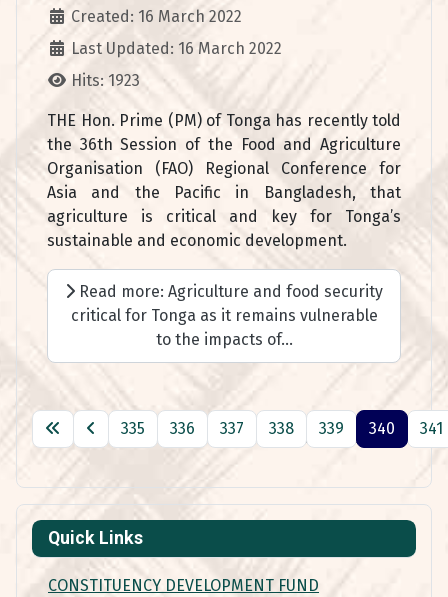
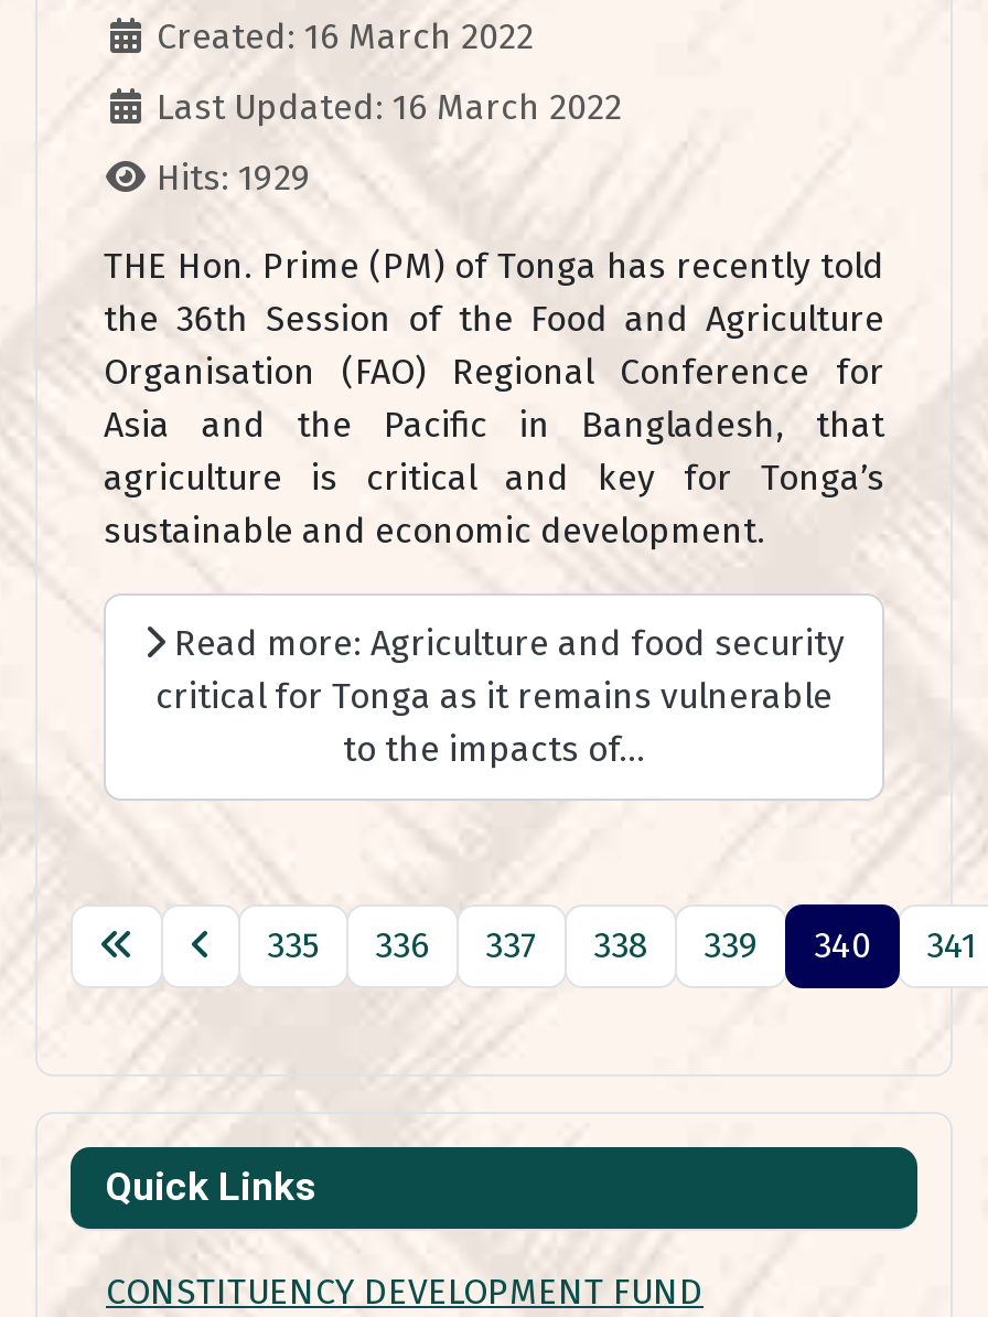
[71,71,140,90] Hits: 1923 -> [157,158,311,199] Hits: 1929

